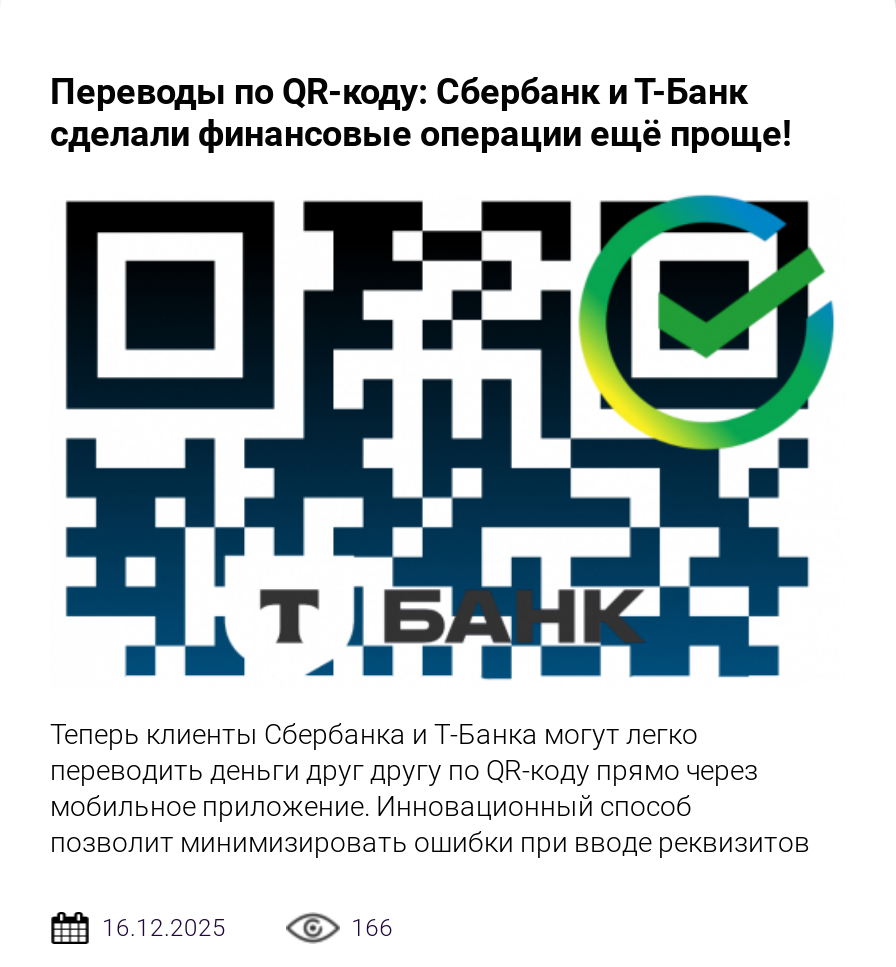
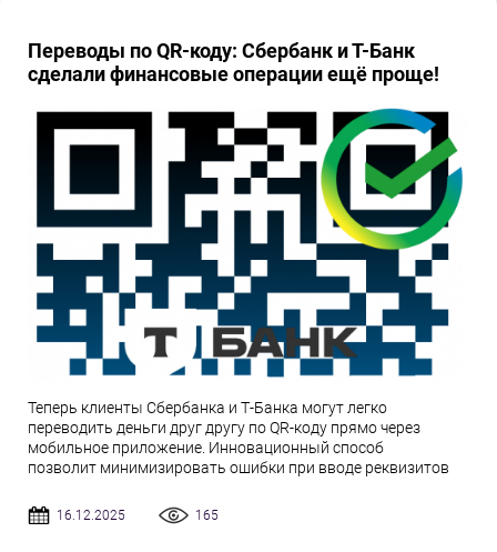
[351,913,393,941] 166 -> [195,507,218,523] 165

